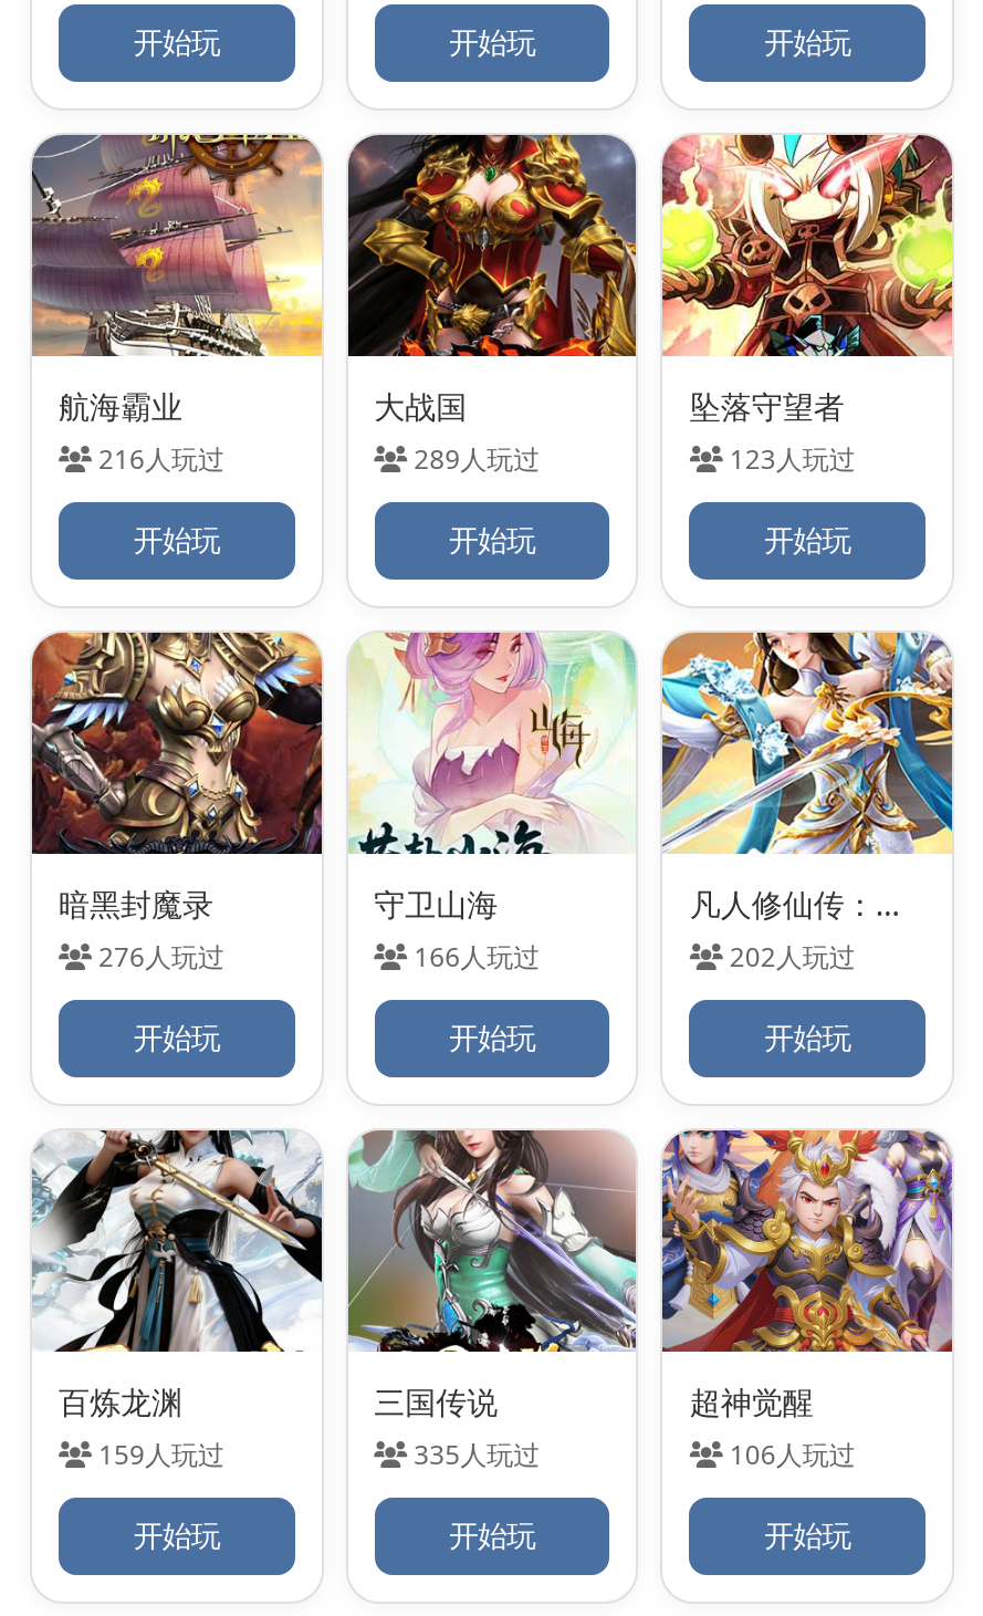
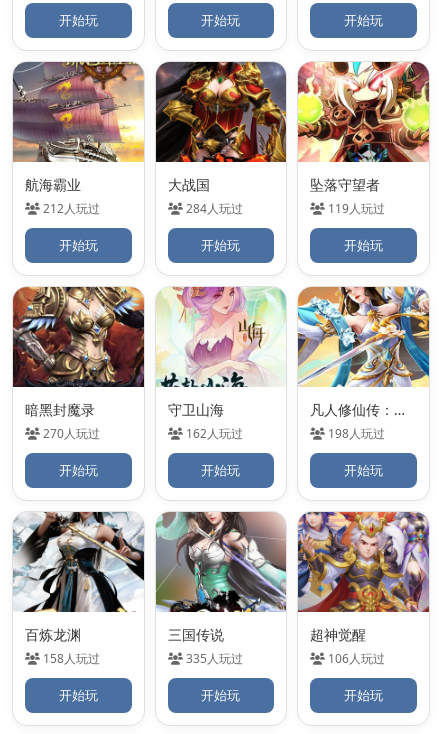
[92,440,224,478] 216人玩过 -> [40,200,100,217] 212人玩过
[407,440,540,478] 289人玩过 -> [183,200,243,217] 284人玩过
[723,440,855,478] 123人玩过 -> [325,200,385,217] 119人玩过
[92,938,224,976] 276人玩过 -> [40,425,100,442] 270人玩过
[407,938,540,976] 166人玩过 -> [183,425,243,442] 162人玩过
[723,938,855,976] 202人玩过 -> [325,425,385,442] 198人玩过
[92,1436,224,1473] 159人玩过 -> [40,650,100,667] 158人玩过

